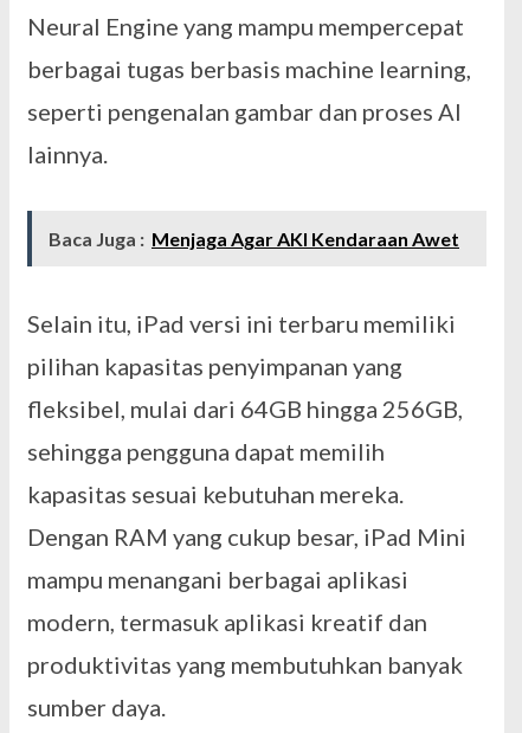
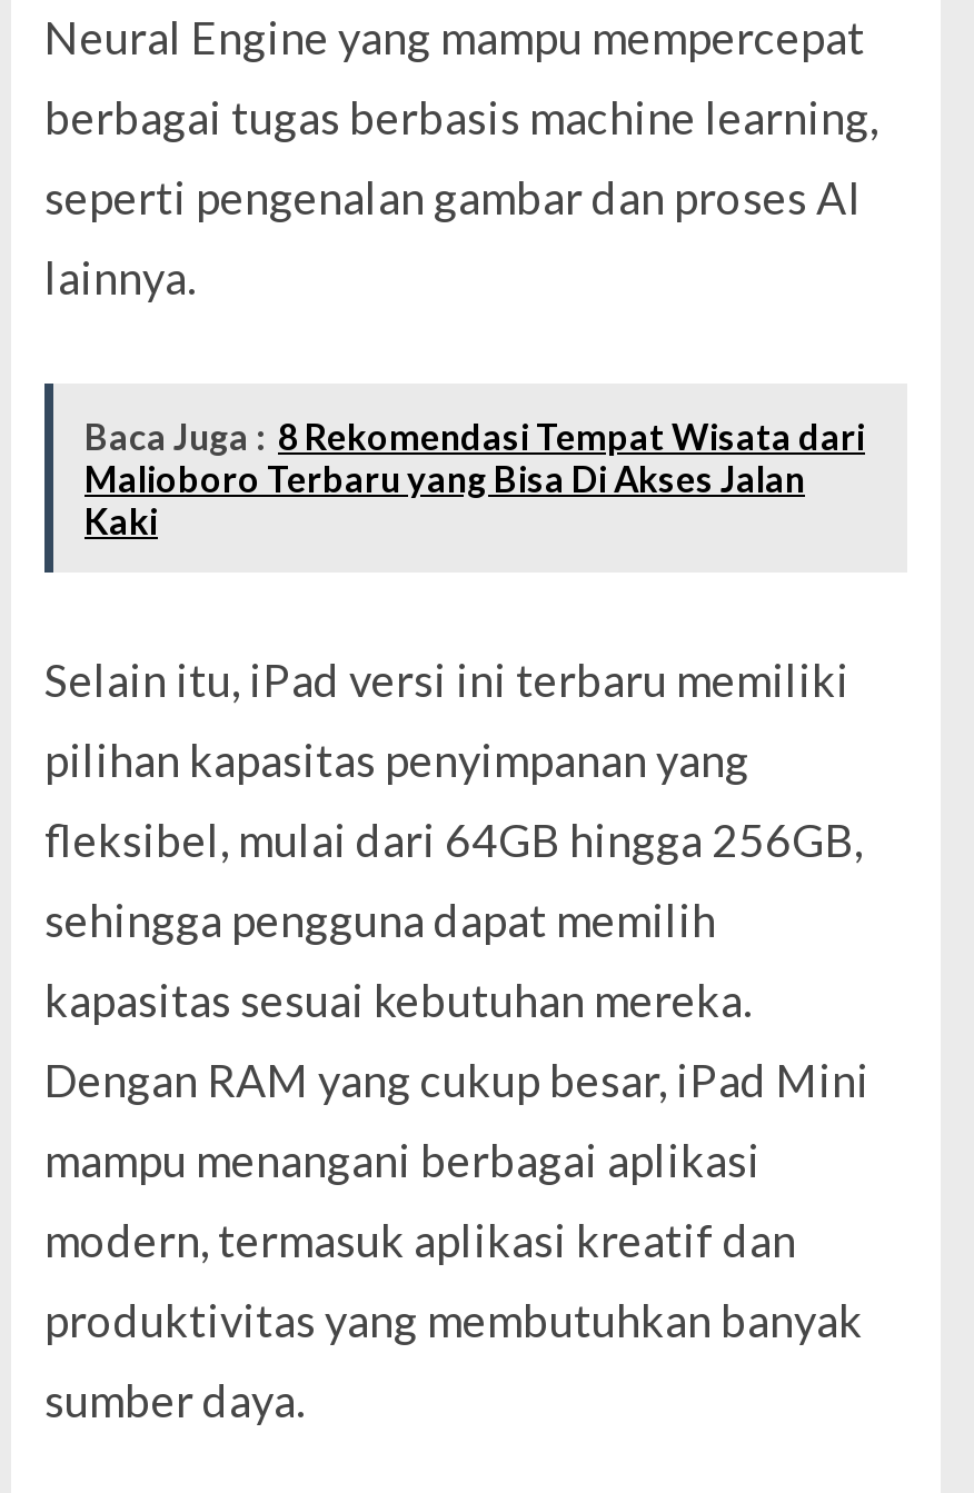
[49,227,459,250] Baca Juga : Menjaga Agar AKI Kendaraan Awet -> [85,414,865,541] Baca Juga : 8 Rekomendasi Tempat Wisata dari | Malioboro Terbaru yang Bisa Di Akses Jalan | Kaki

